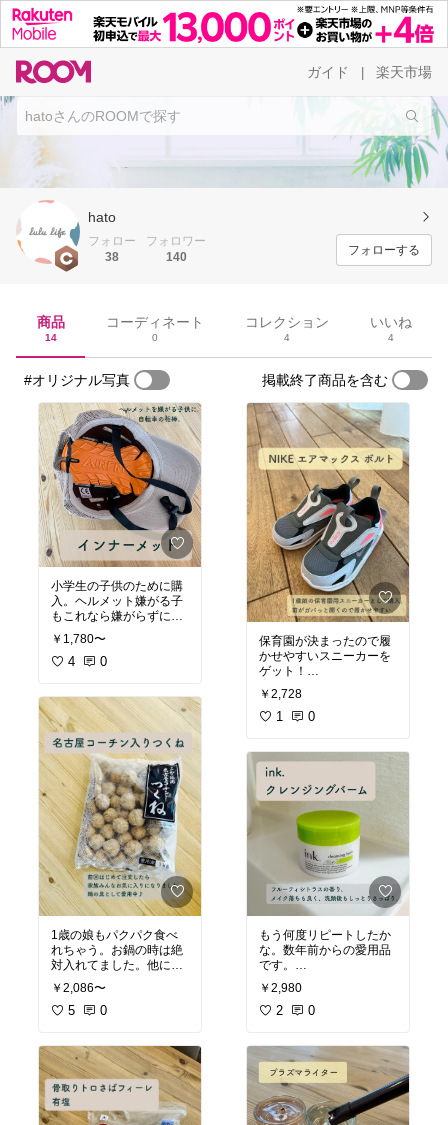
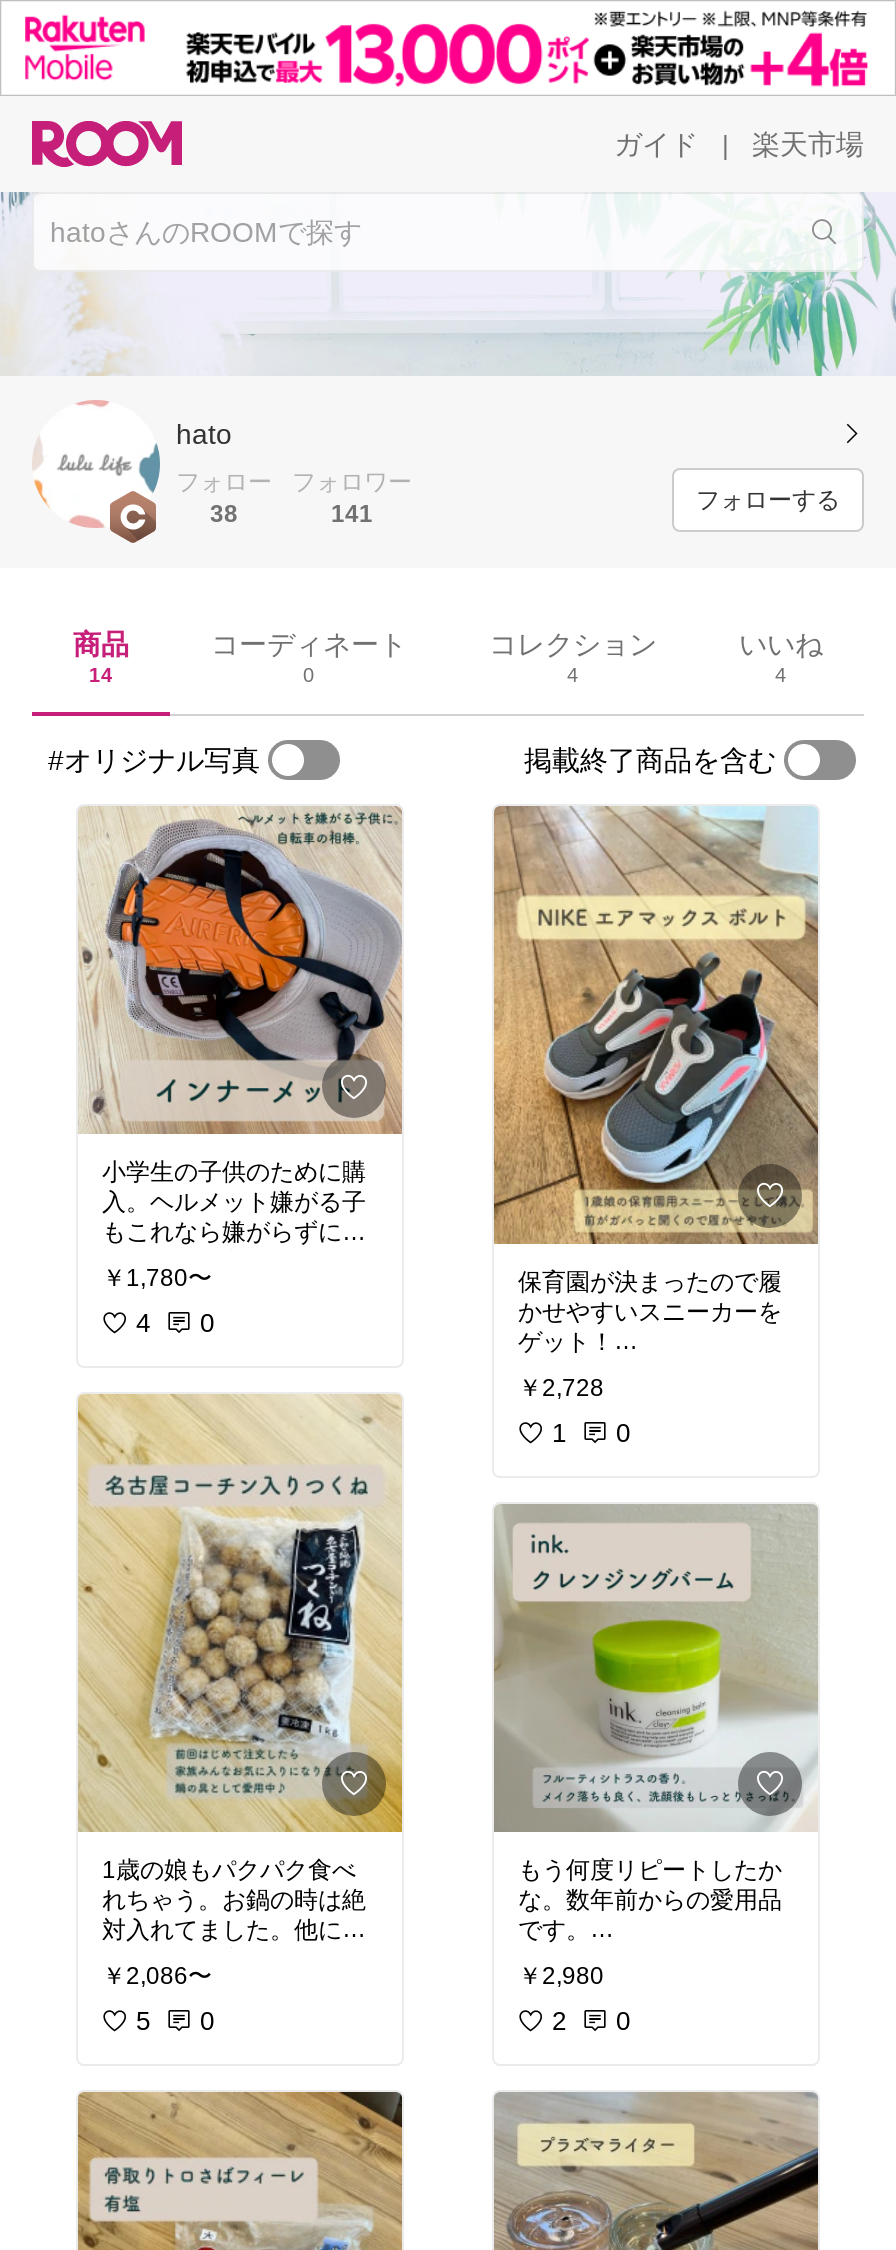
[165,250,186,264] 140 -> [331,500,373,528] 141

